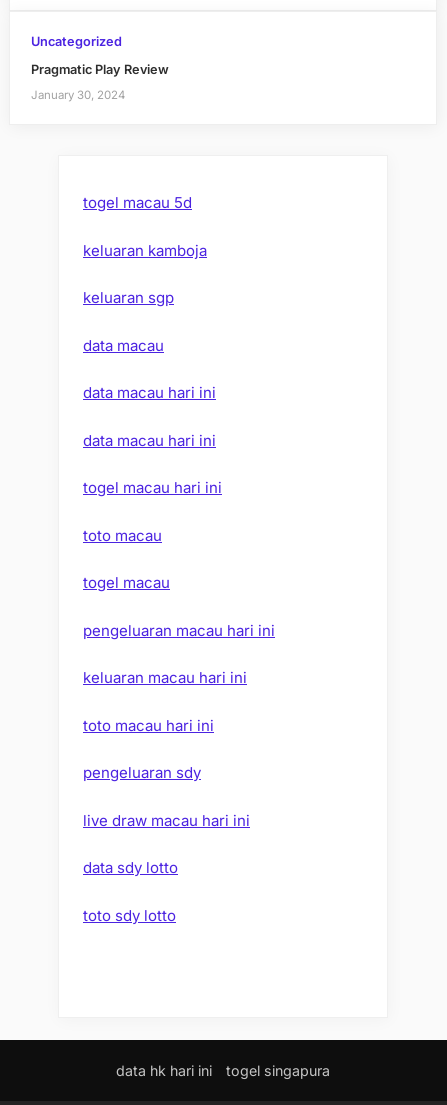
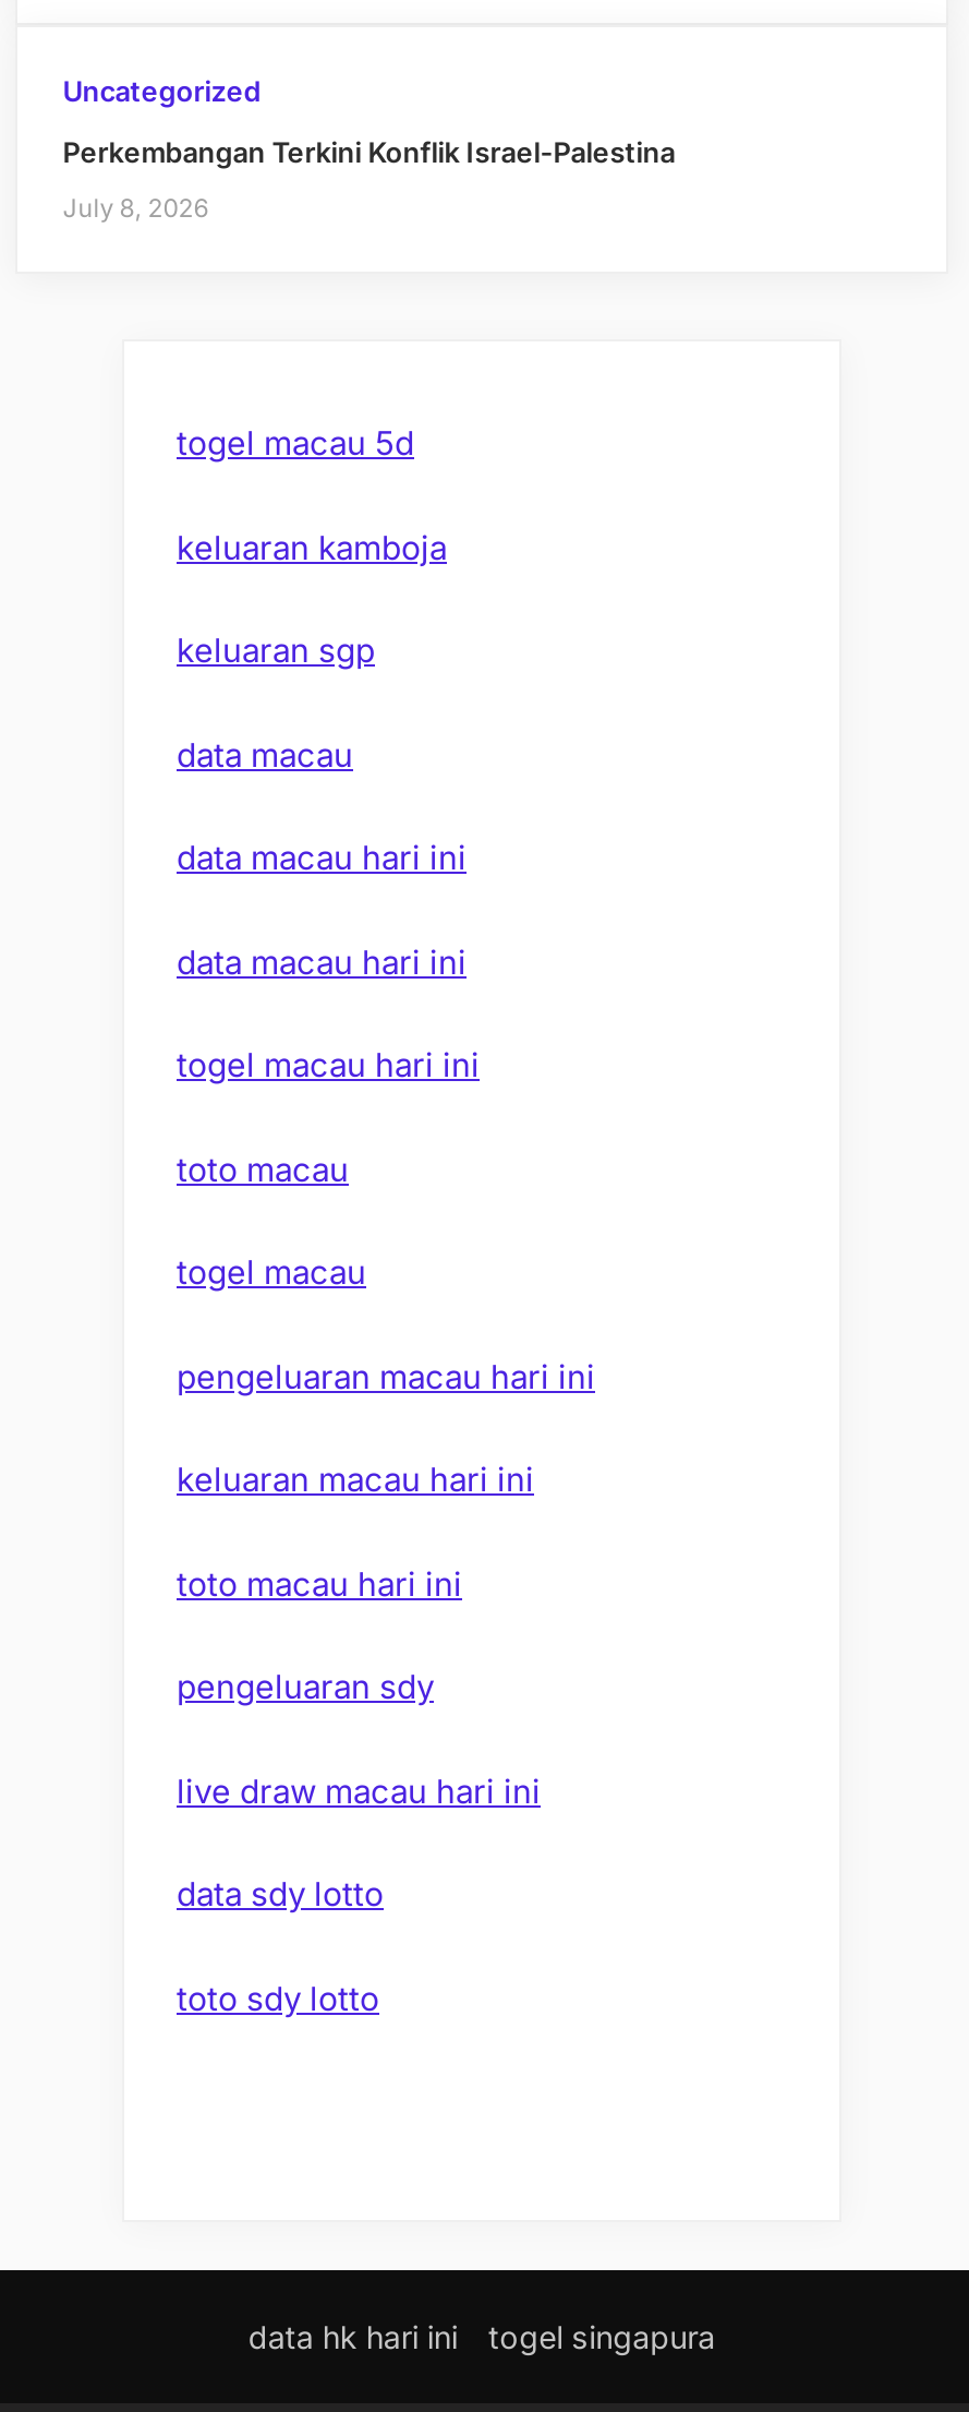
[31,62,169,77] Pragmatic Play Review -> [63,136,675,169] Perkembangan Terkini Konflik Israel-Palestina
[31,88,125,102] January 30, 2024 -> [63,194,209,224] July 8, 2026

